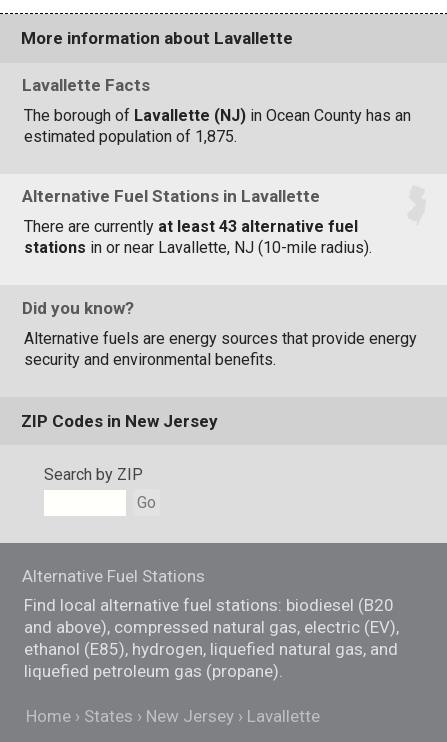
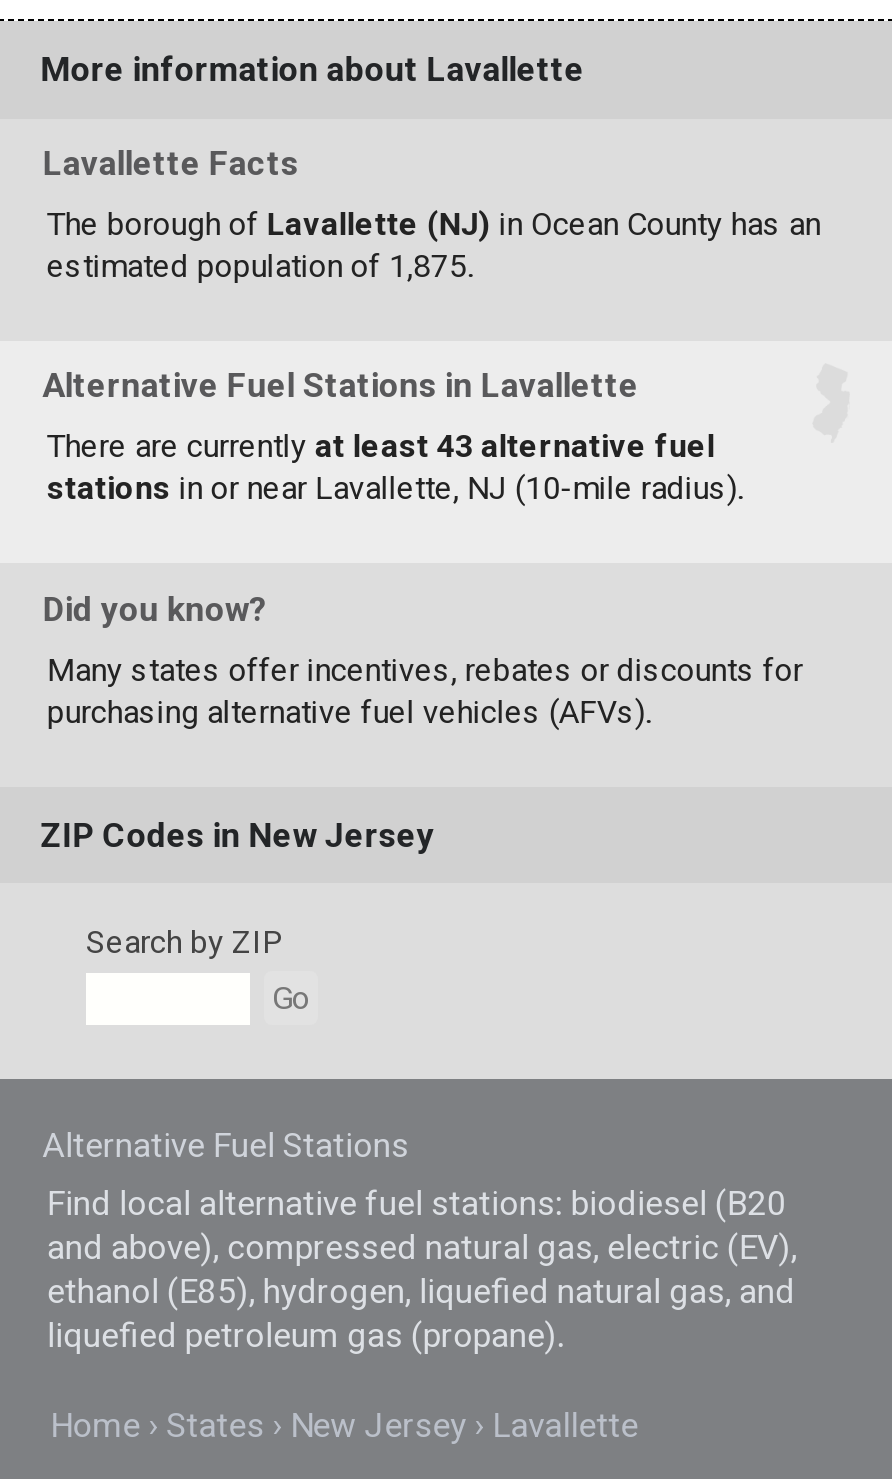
[24,329,417,369] Alternative fuels are energy sources that provide energy | security and environmental benefits. -> [47,650,803,730] Many states offer incentives, rebates or discounts for | purchasing alternative fuel vehicles (AFVs).

